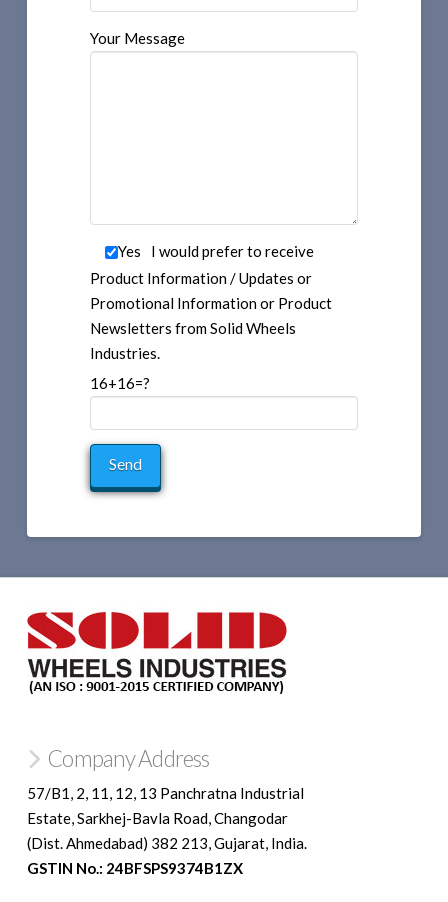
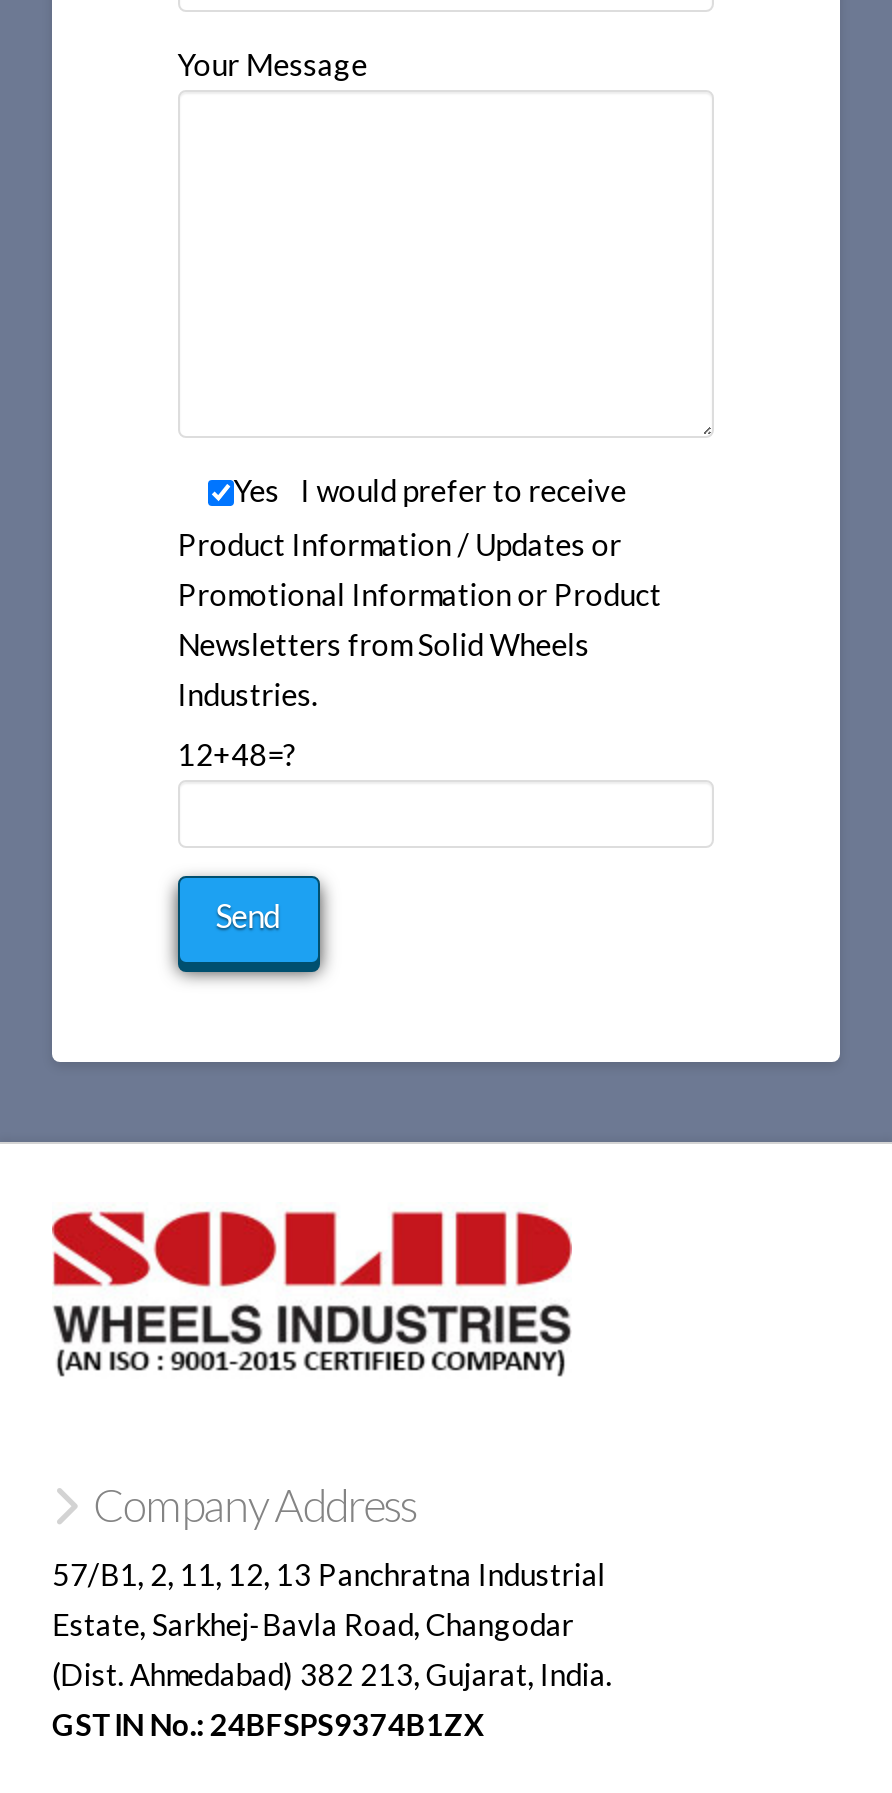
[90,374,150,392] 16+16=? -> [177,735,297,771] 12+48=?

